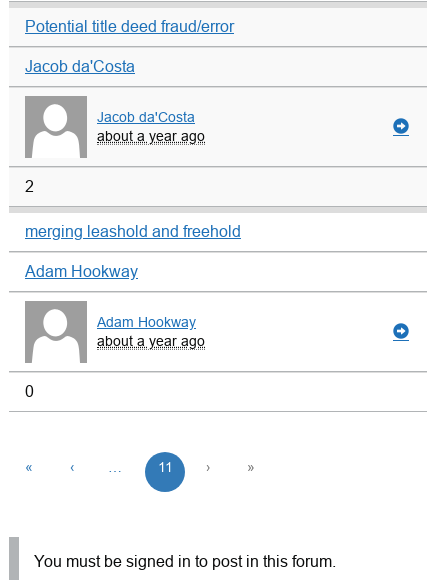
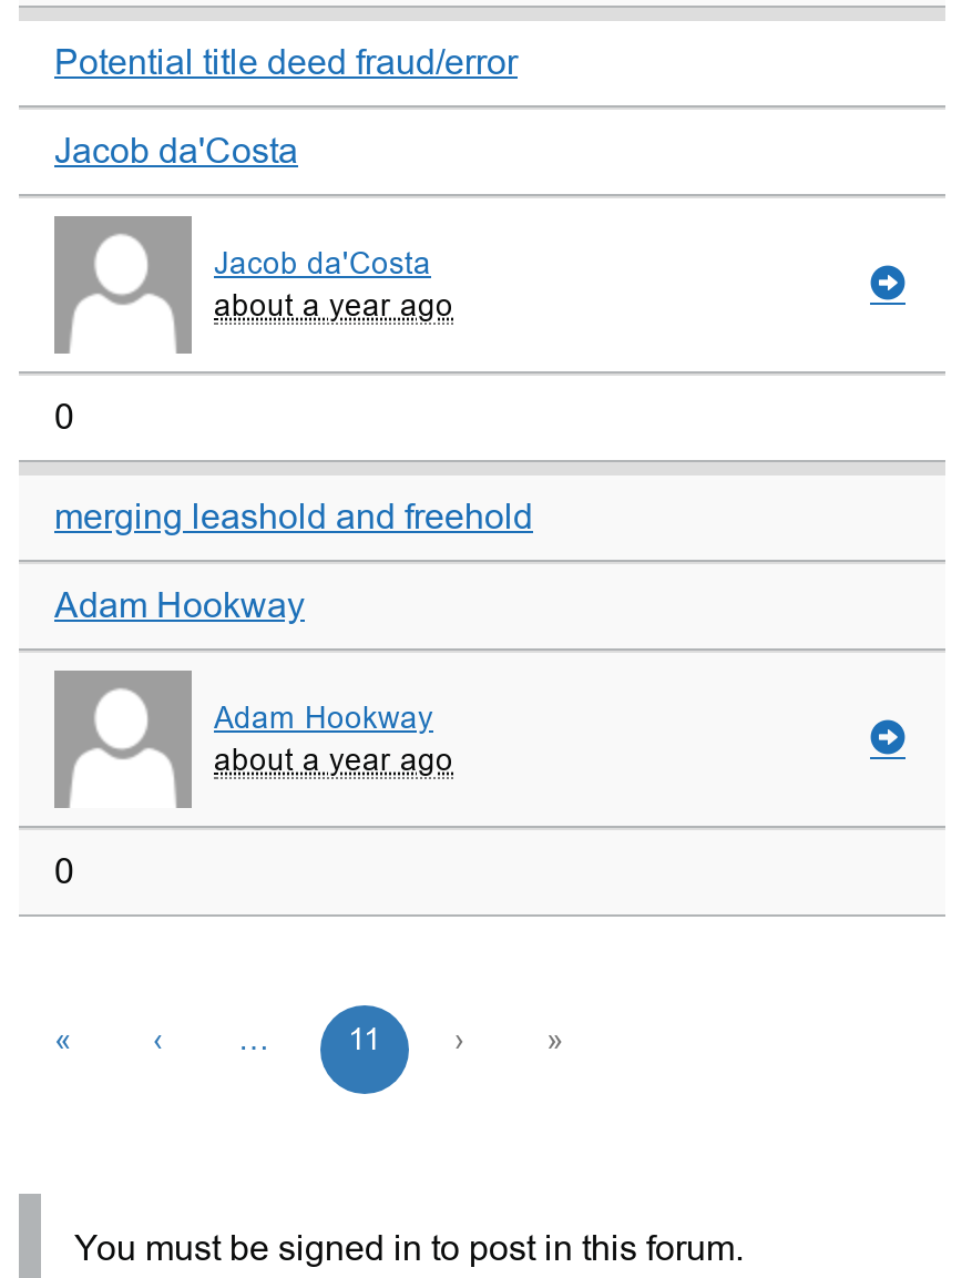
[25,178,34,195] 2 -> [54,398,74,436] 0

